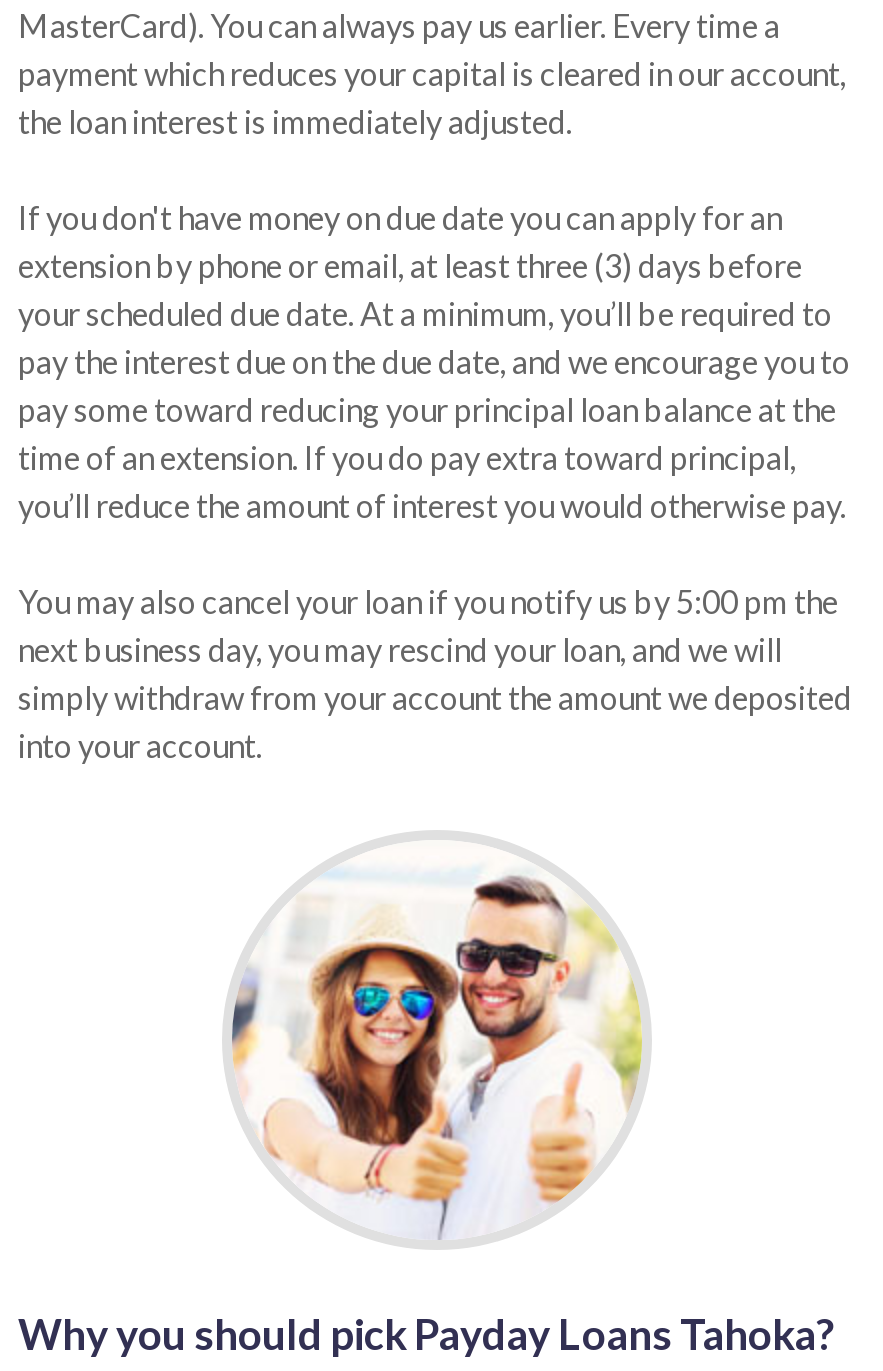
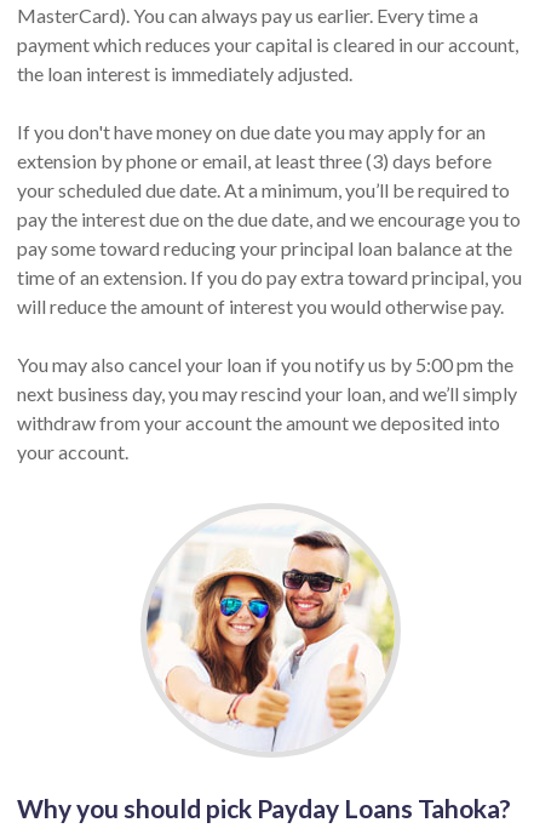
[18,198,782,236] If you don't have money on due date you can apply for an -> [17,120,486,143] If you don't have money on due date you may apply for an
[18,438,846,524] time of an extension. If you do pay extra toward principal, | you’ll reduce the amount of interest you would otherwise pay. -> [17,265,522,318] time of an extension. If you do pay extra toward principal, you | will reduce the amount of interest you would otherwise pay.
[18,630,852,764] next business day, you may rescind your loan, and we will | simply withdraw from your account the amount we deposited | into your account. -> [17,382,517,463] next business day, you may rescind your loan, and we’ll simply | withdraw from your account the amount we deposited into | your account.

